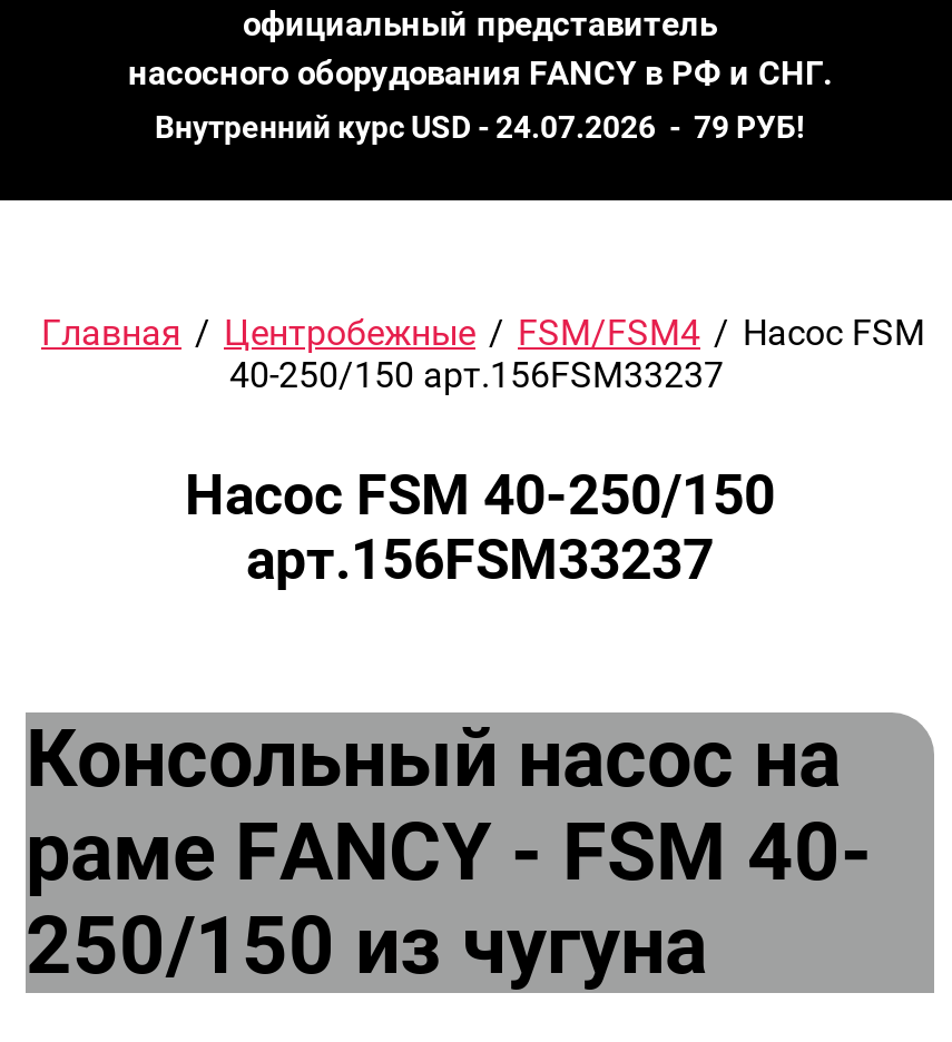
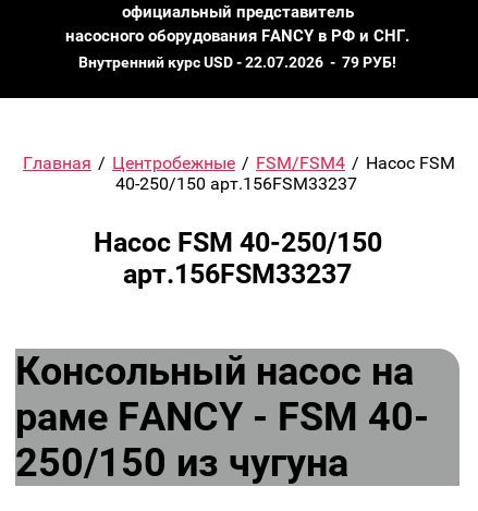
[155,110,805,146] Внутренний курс USD - 24.07.2026 - 79 РУБ! -> [78,54,396,71] Внутренний курс USD - 22.07.2026 - 79 РУБ!

